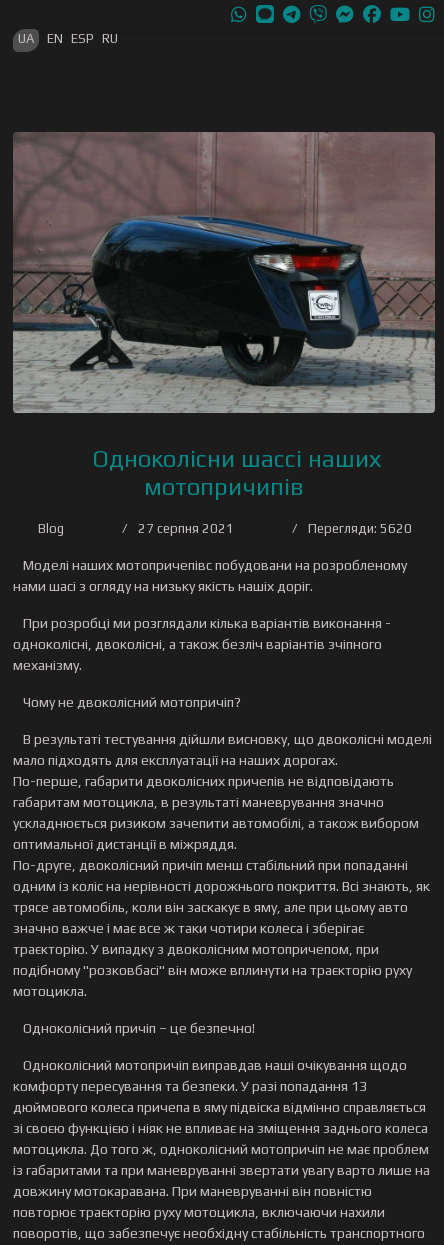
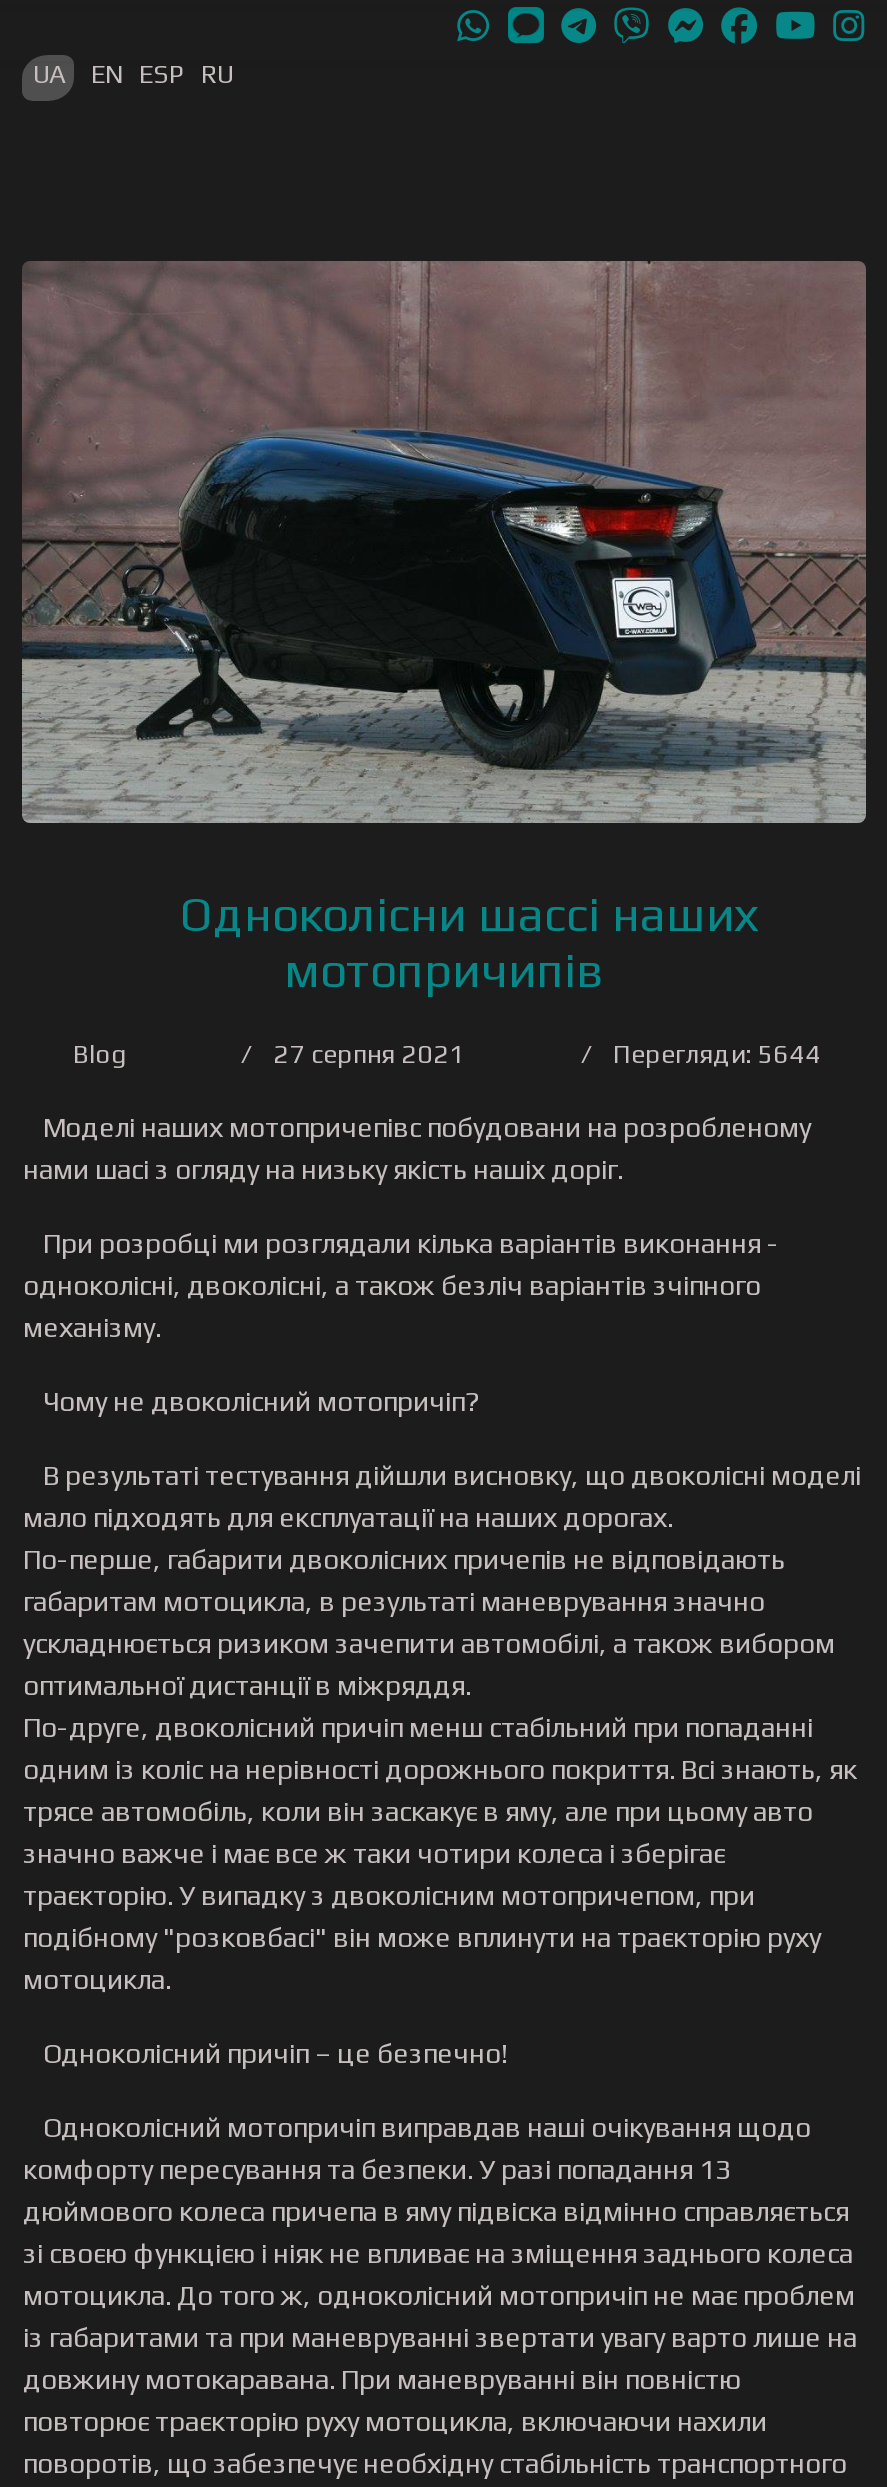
[308,521,412,536] Перегляди: 5620 -> [613,1039,821,1069] Перегляди: 5644

